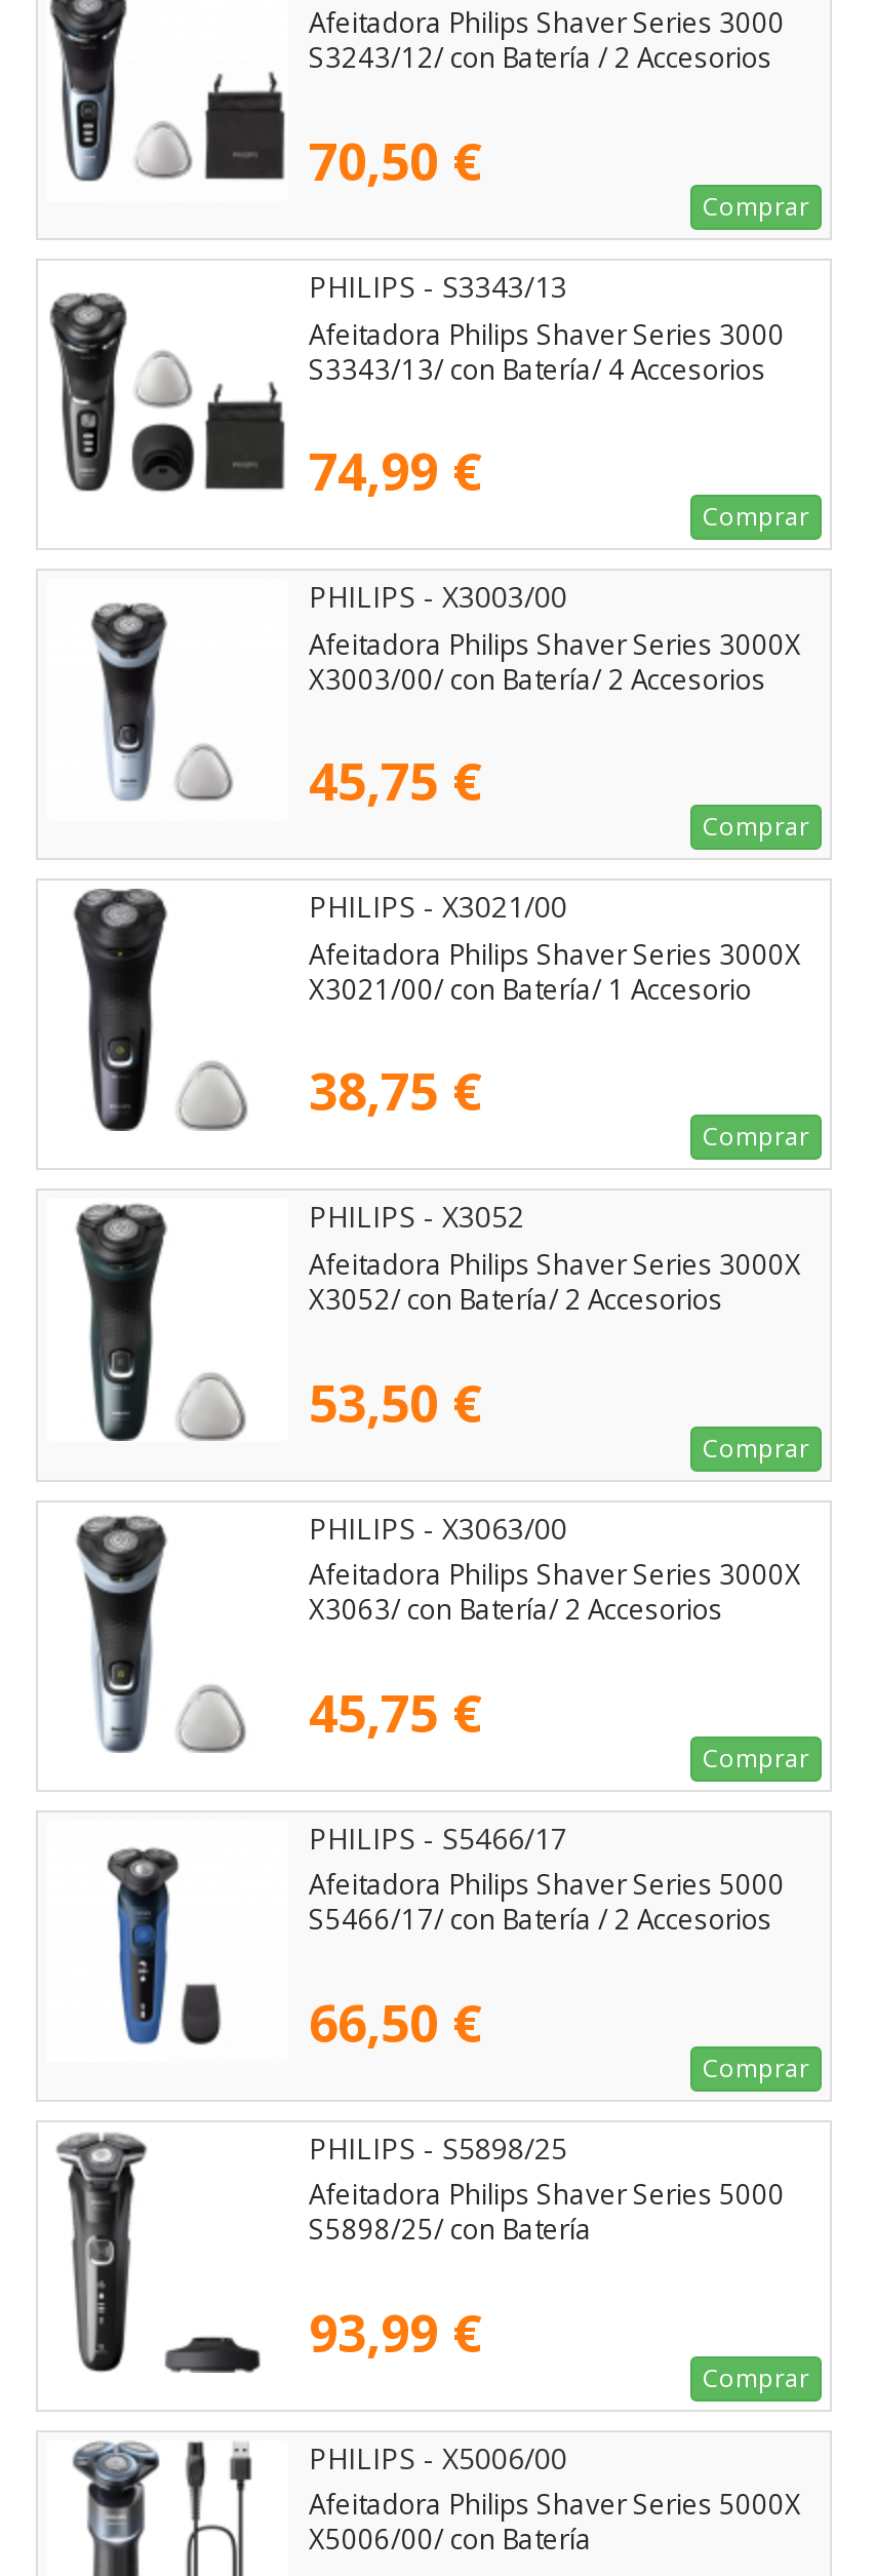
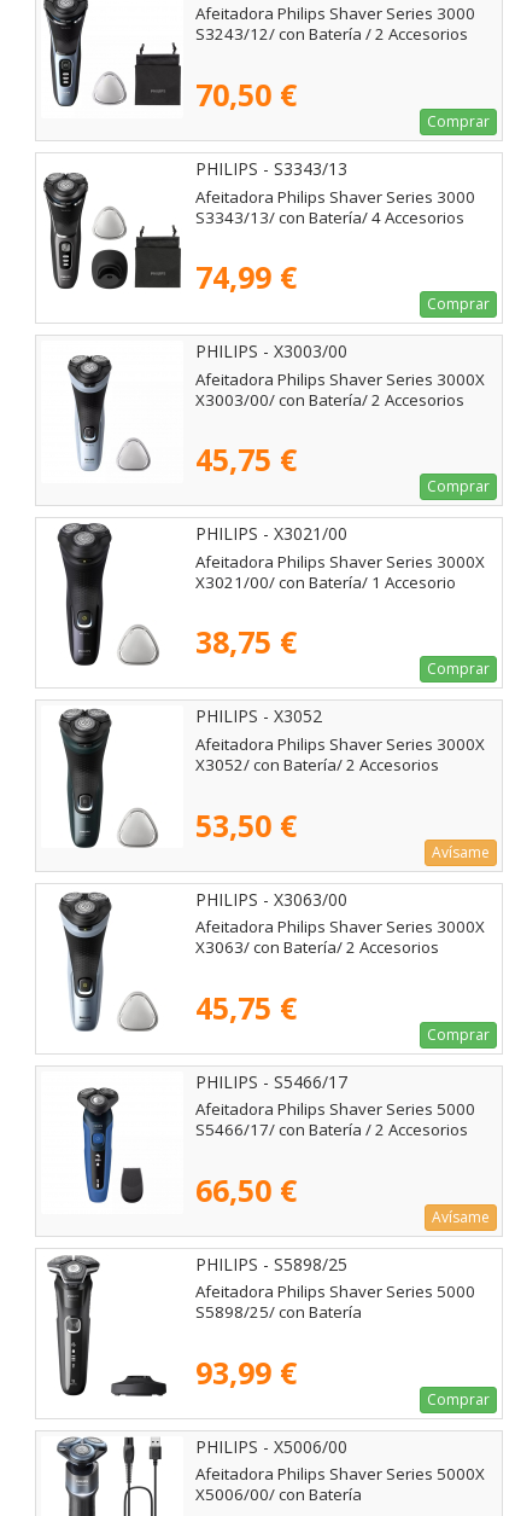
[703,1430,809,1465] Comprar -> [432,841,490,862] Avísame
[703,2050,809,2085] Comprar -> [432,1206,490,1227] Avísame

